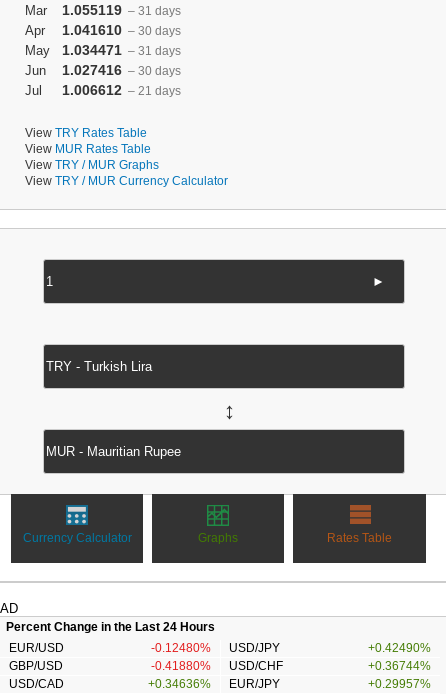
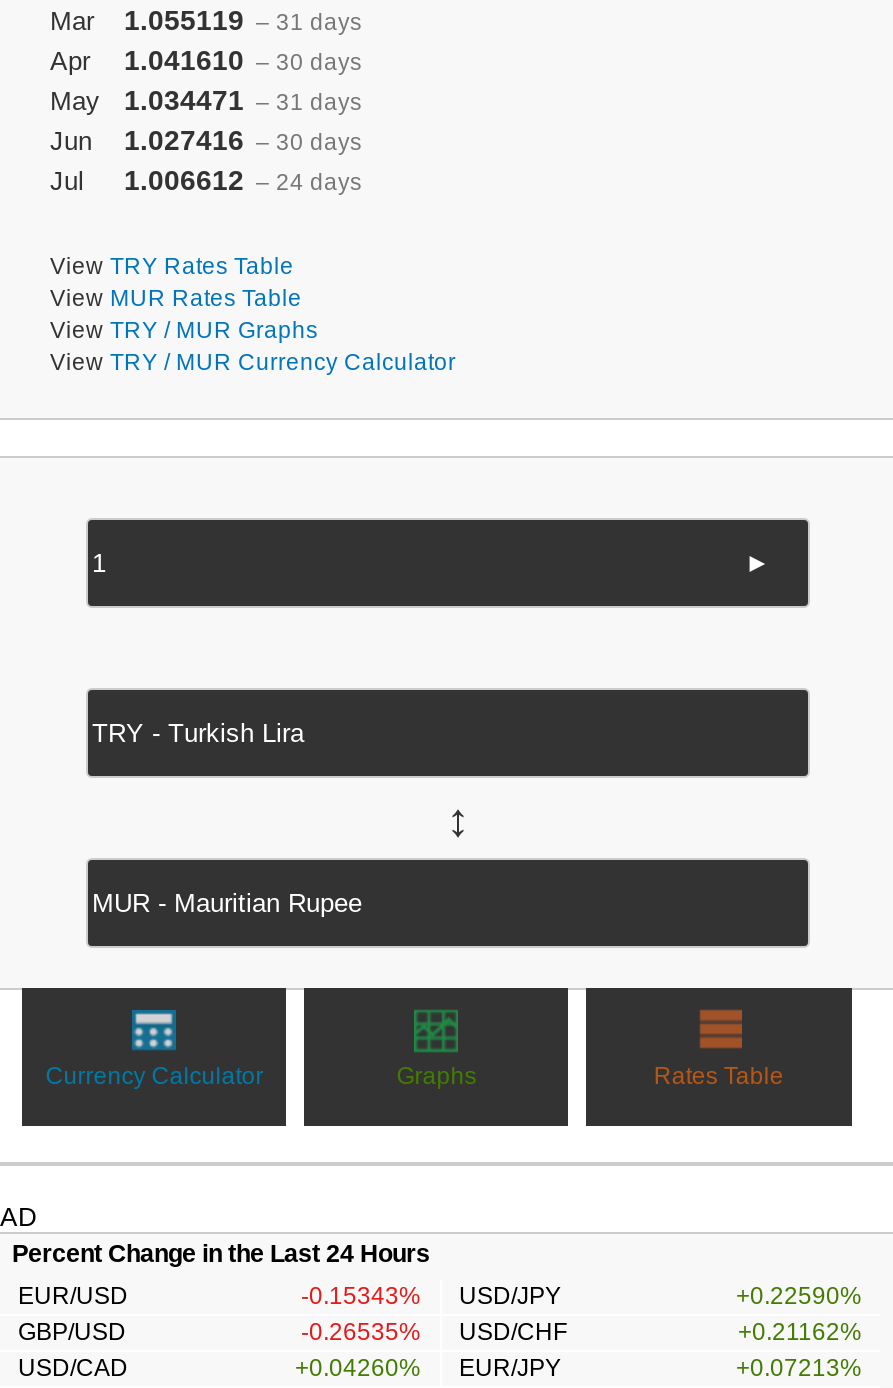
[25,82,181,98] Jul 1.006612 – 21 days -> [50,164,362,196] Jul 1.006612 – 24 days
[150,641,280,655] -0.12480% USD/JPY -> [301,1282,561,1310] -0.15343% USD/JPY
[368,641,431,655] +0.42490% -> [736,1282,862,1310] +0.22590%
[150,659,283,673] -0.41880% USD/CHF -> [301,1318,567,1346] -0.26535% USD/CHF
[368,659,431,673] +0.36744% -> [738,1318,862,1346] +0.21162%
[147,677,280,691] +0.34636% EUR/JPY -> [295,1354,561,1382] +0.04260% EUR/JPY
[368,677,431,691] +0.29957% -> [736,1354,862,1382] +0.07213%

